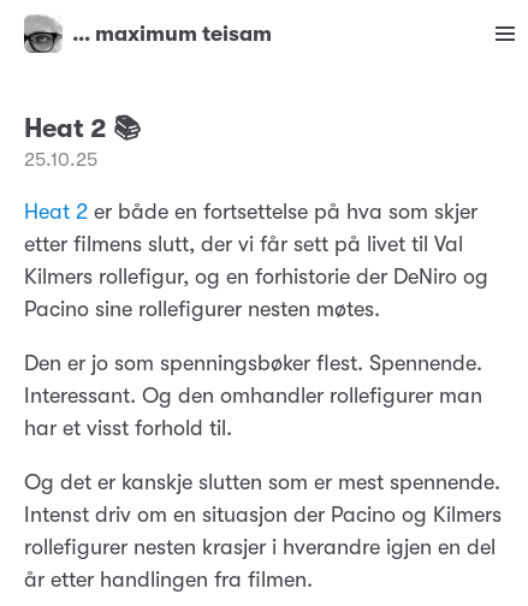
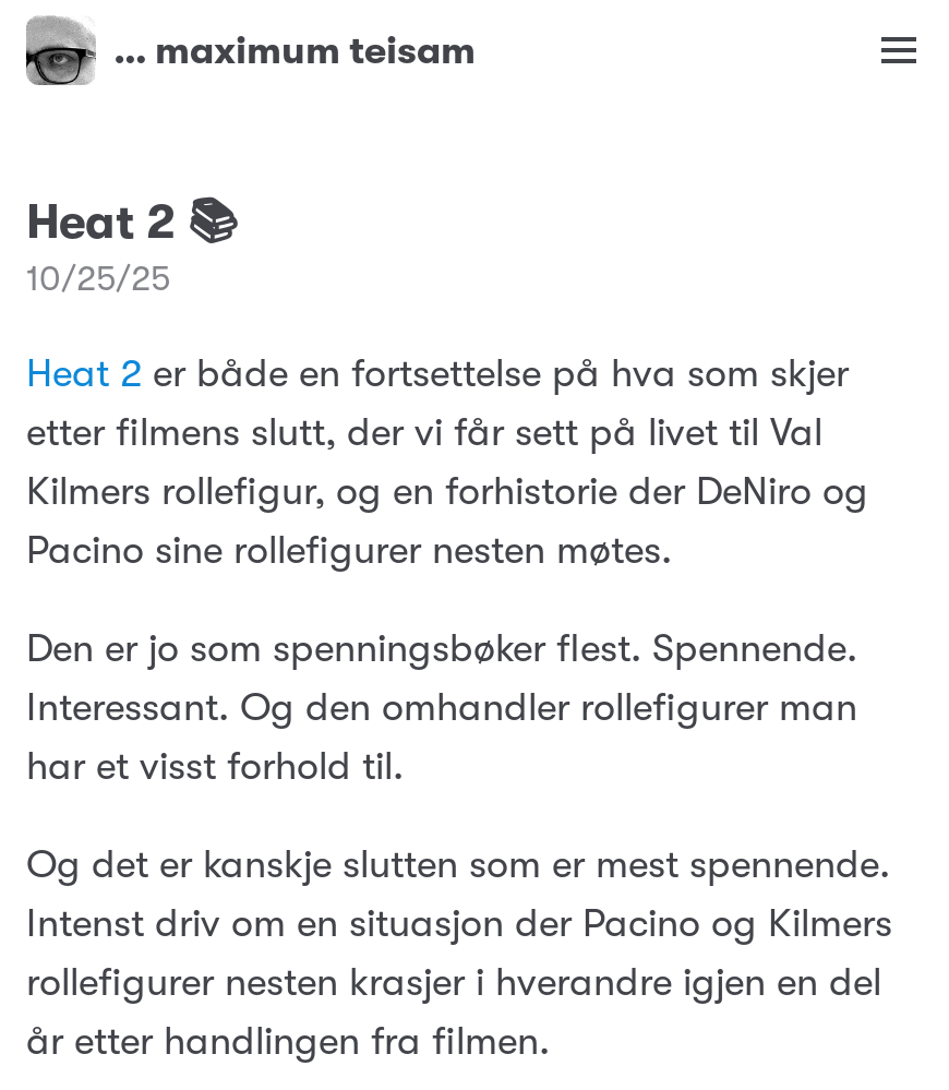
[24,150,97,171] 25.10.25 -> [26,261,170,300] 10/25/25

